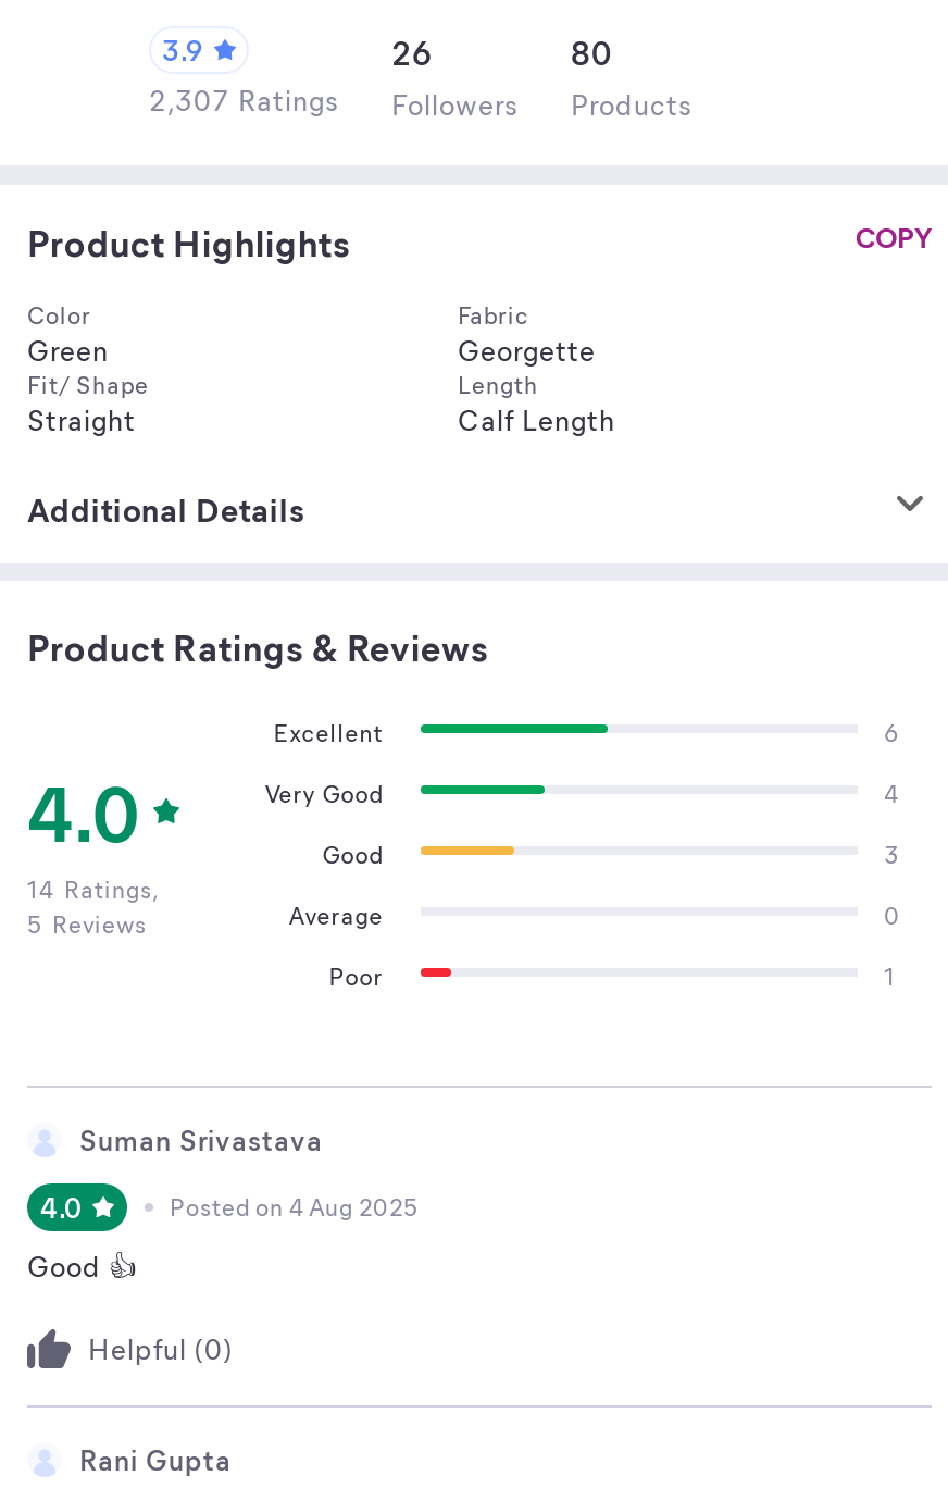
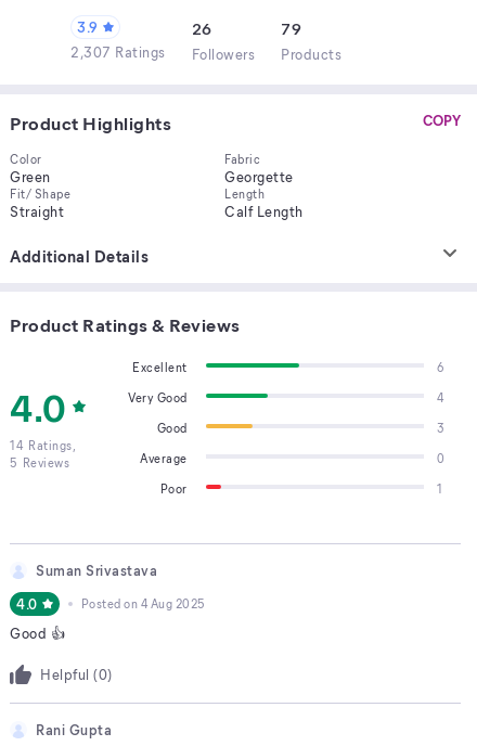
[571,30,612,74] 80 -> [281,17,301,39] 79

